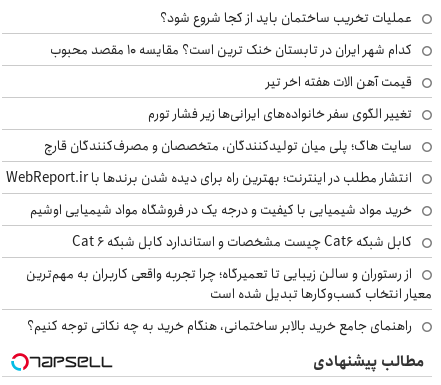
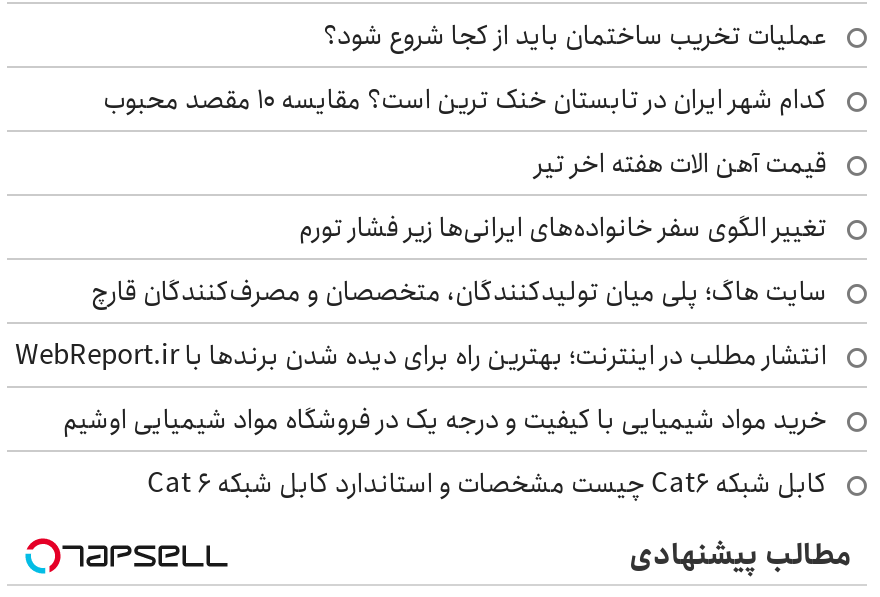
[26,263,432,337] از رستوران و سالن زیبایی تا تعمیرگاه؛ چرا تجربه واقعی کاربران به مهم‌ترین | معیار انتخاب کسب‌وکارها تبدیل شده است | راهنمای جامع خرید بالابر ساختمانی، هنگام خرید به چه نکاتی توجه کنیم؟ -> none

